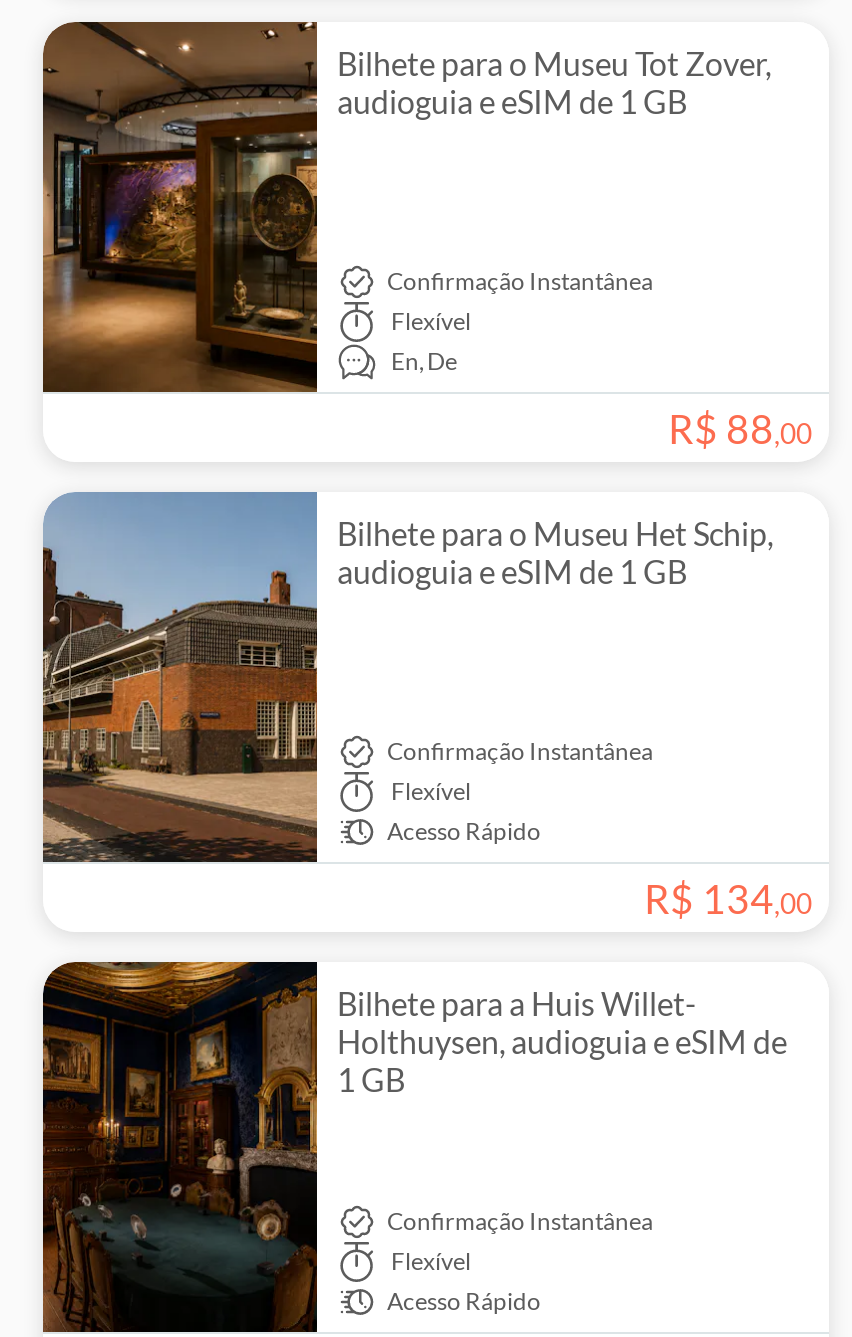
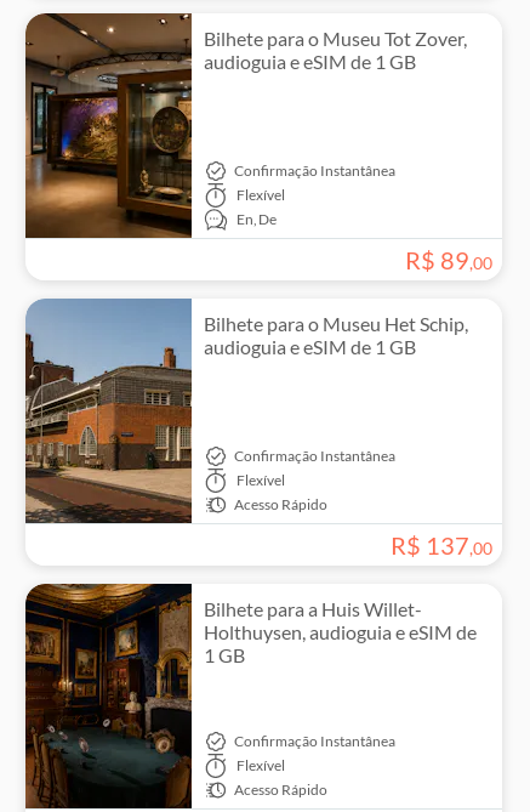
[668,403,812,451] R$ 88, 00 -> [404,245,492,274] R$ 89, 00
[644,873,812,921] R$ 134,00 -> [390,530,492,559] R$ 137,00

